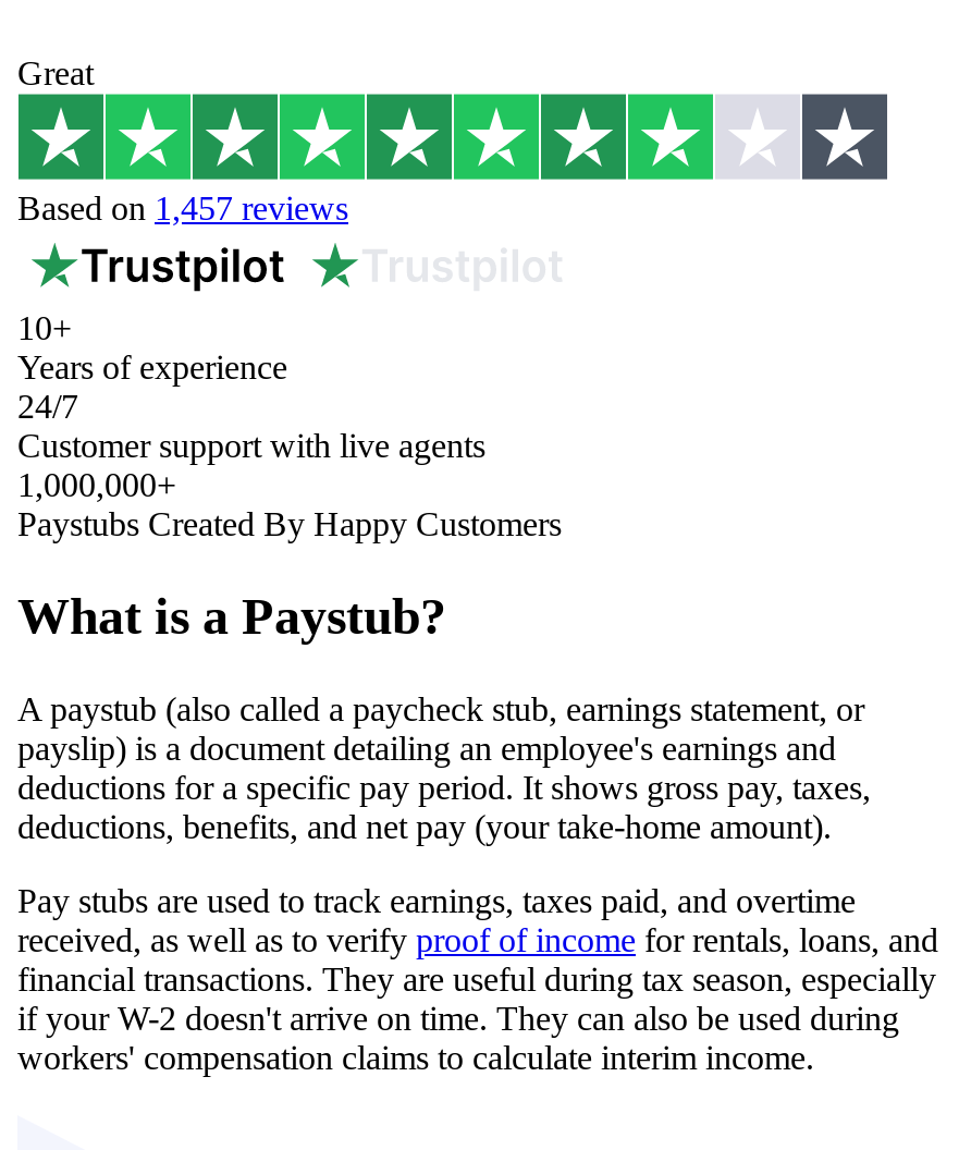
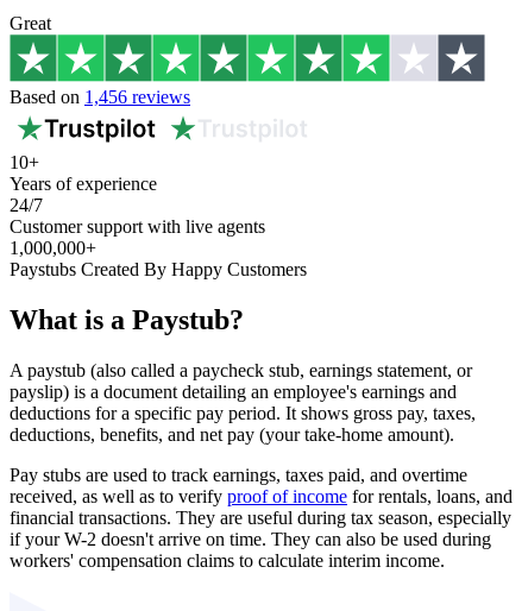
[17,191,348,228] Based on 1,457 reviews -> [10,87,190,108] Based on 1,456 reviews

